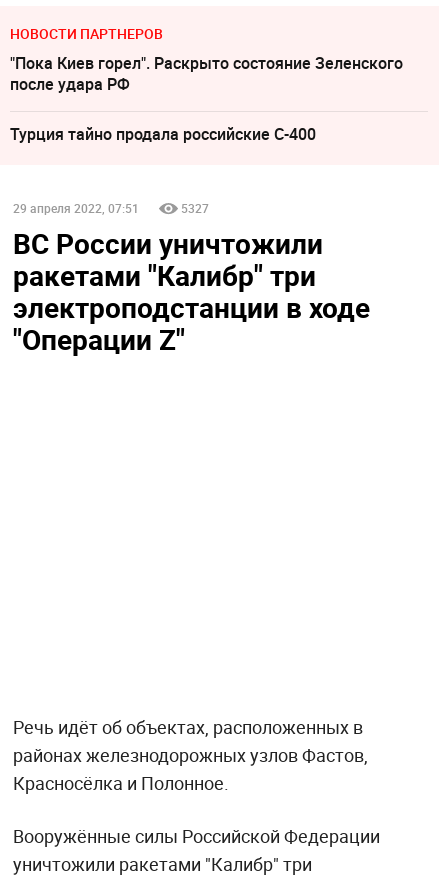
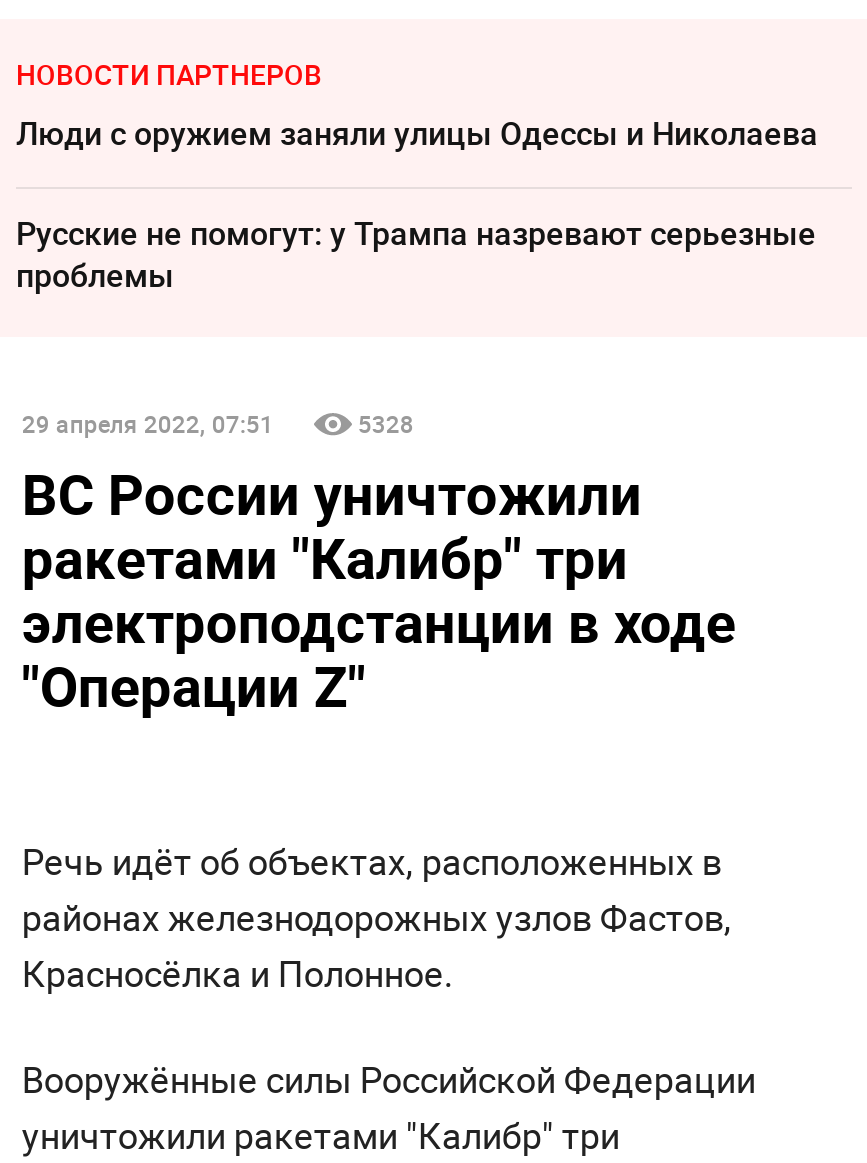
[10,52,403,95] "Пока Киев горел". Раскрыто состояние Зеленского | после удара РФ -> [16,112,818,156] Люди с оружием заняли улицы Одессы и Николаева
[10,123,316,145] Турция тайно продала российские С-400 -> [16,212,816,298] Русские не помогут: у Трампа назревают серьезные | проблемы
[181,200,209,216] 5327 -> [358,408,414,440] 5328

